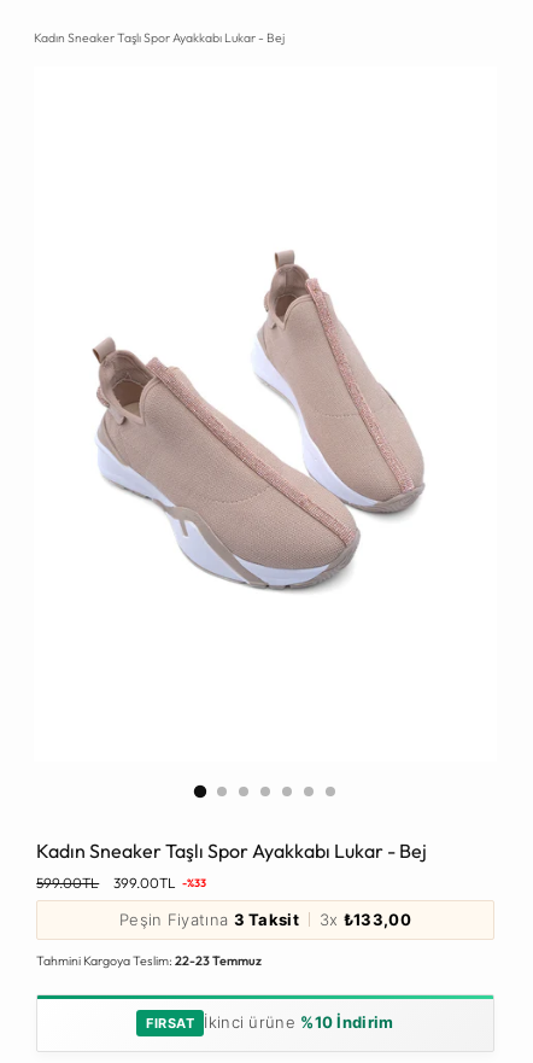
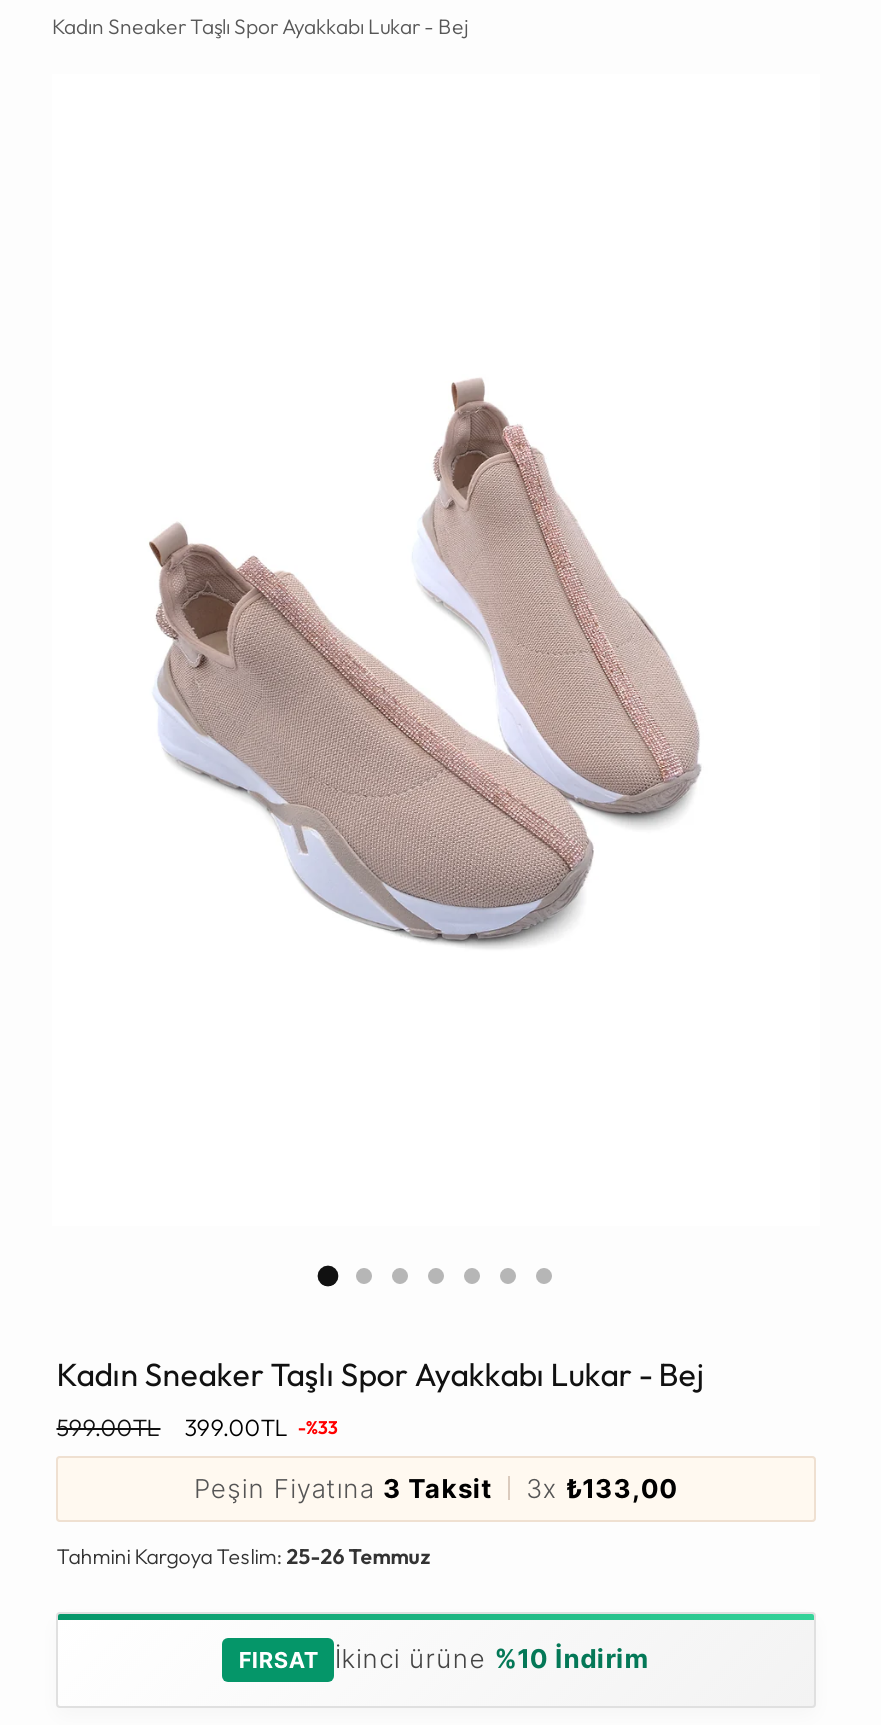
[36,952,262,969] Tahmini Kargoya Teslim: 22-23 Temmuz -> [56,1542,430,1570] Tahmini Kargoya Teslim: 25-26 Temmuz

